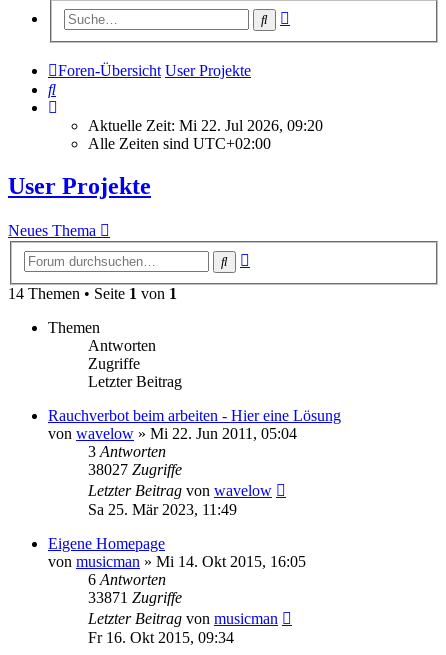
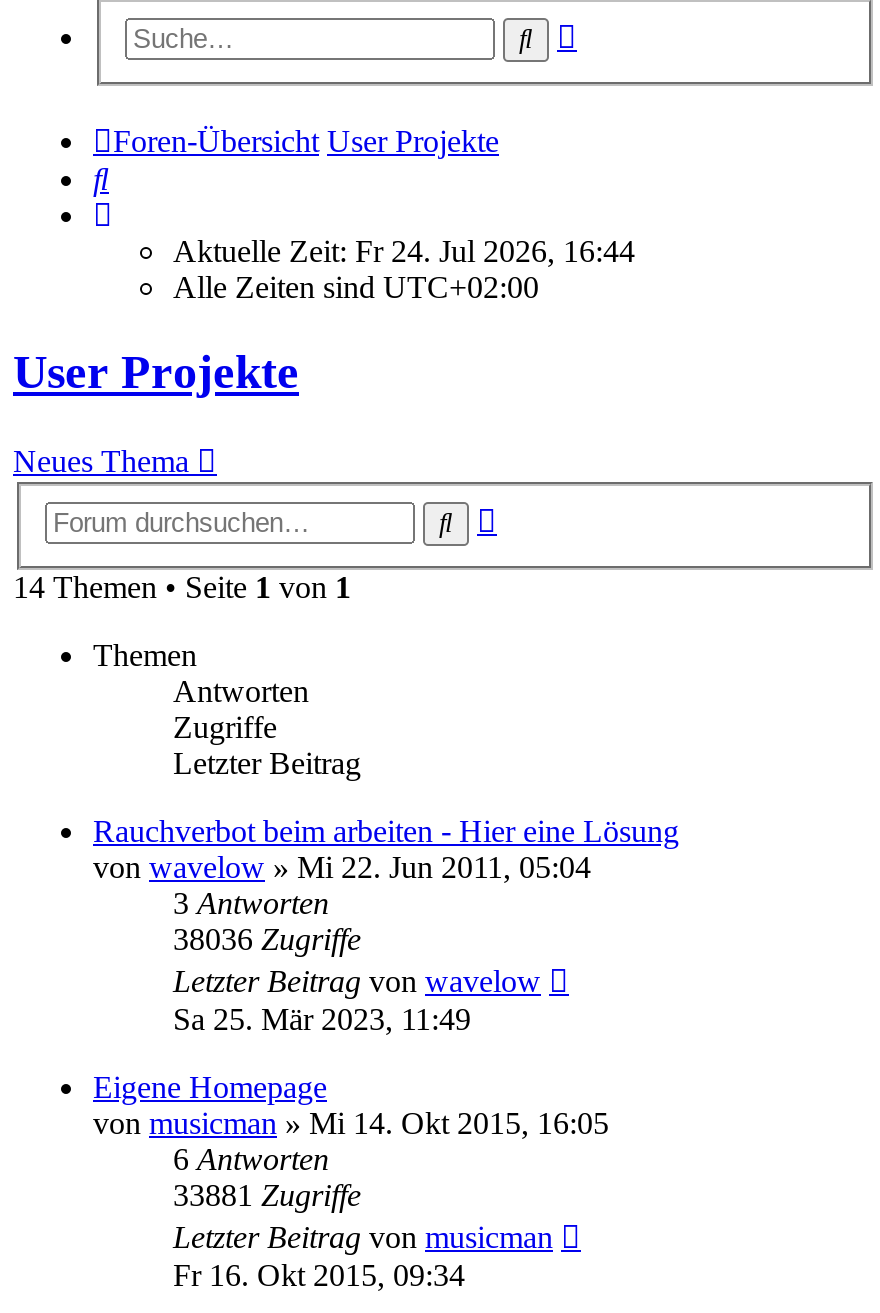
[88,117,323,134] Aktuelle Zeit: Mi 22. Jul 2026, 09:20 -> [173,233,635,267] Aktuelle Zeit: Fr 24. Jul 2026, 16:44
[88,461,182,478] 38027 Zugriffe -> [173,922,361,956] 38036 Zugriffe
[88,589,182,606] 33871 Zugriffe -> [173,1178,361,1212] 33881 Zugriffe

